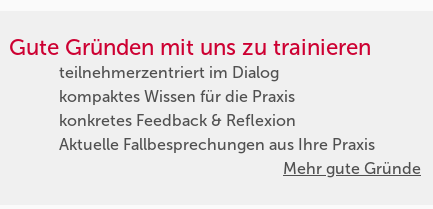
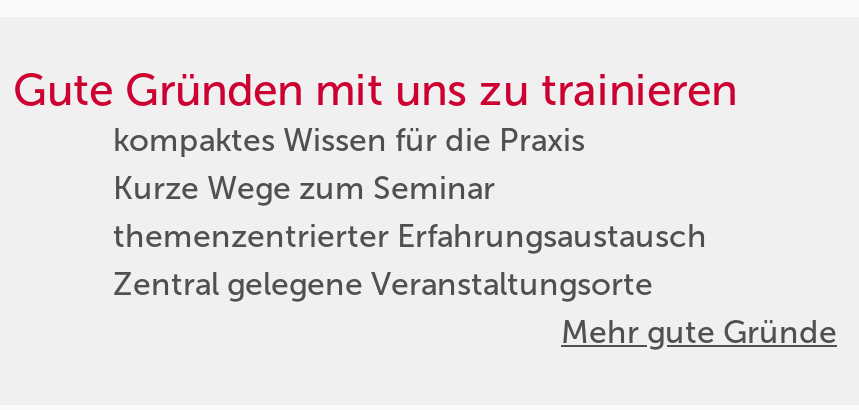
[59,63,279,82] teilnehmerzentriert im Dialog -> none
moved [59,87,295,106] -> [113,121,585,159]: kompaktes Wissen für die Praxis
[59,111,375,154] konkretes Feedback & Reflexion | Aktuelle Fallbesprechungen aus Ihre Praxis -> [113,169,707,303] Kurze Wege zum Seminar | themenzentrierter Erfahrungsaustausch | Zentral gelegene Veranstaltungsorte

